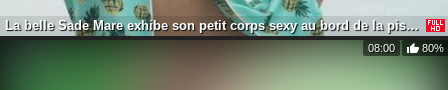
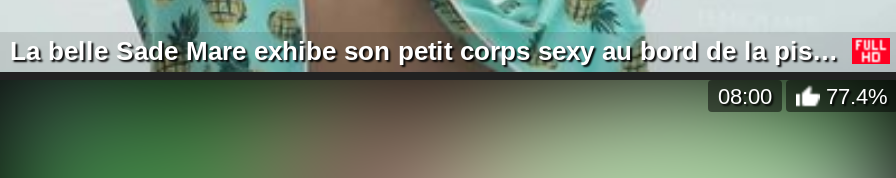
[422,42,444,54] 80% -> [826,84,888,108] 77.4%

